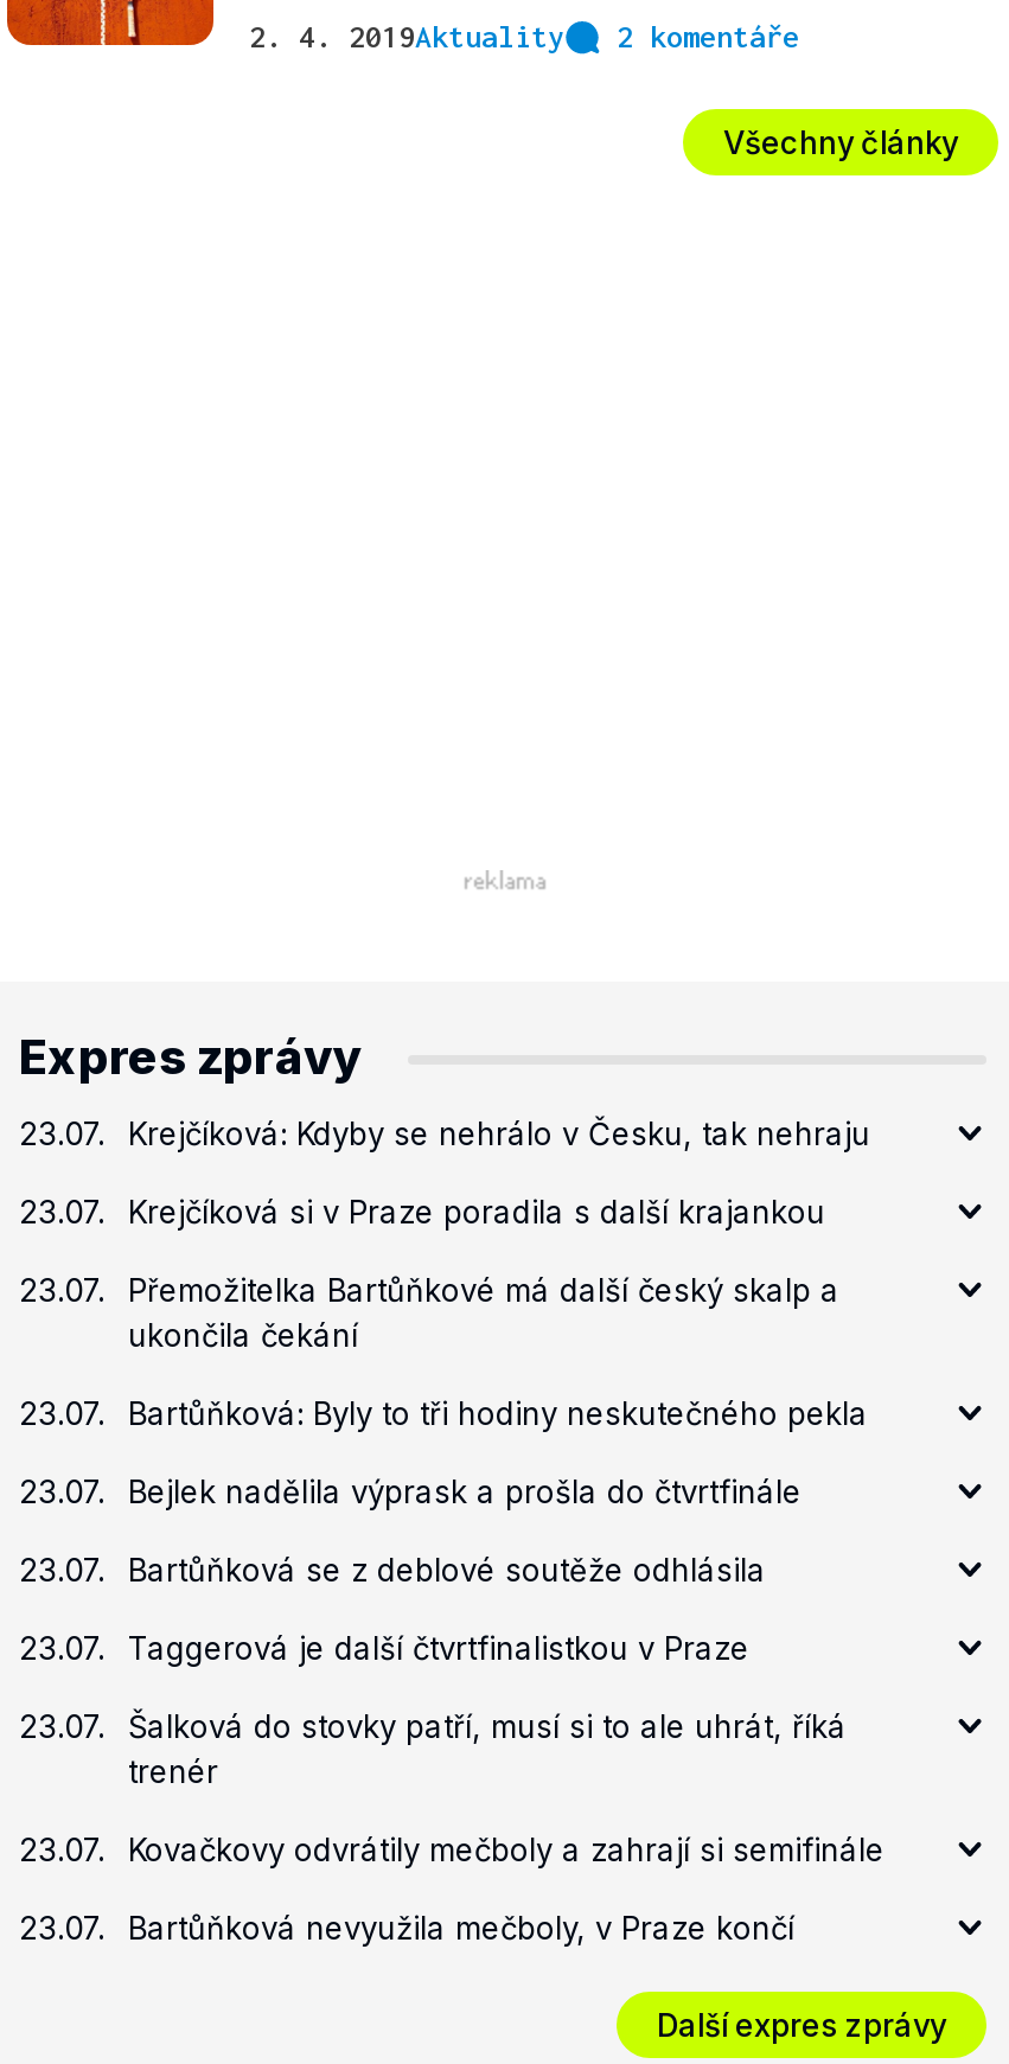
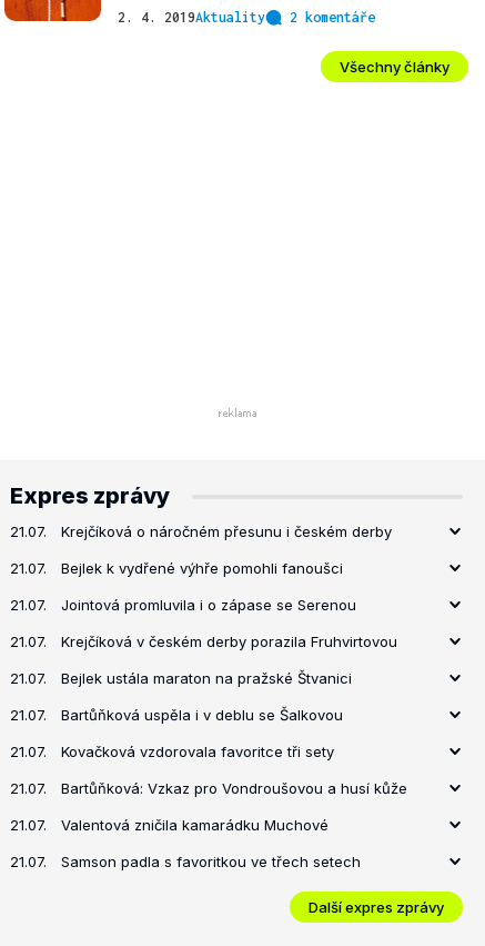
[19,1114,870,1152] 23.07. | Krejčíková: Kdyby se nehrálo v Česku, tak nehraju -> [10,522,392,540] 21.07. | Krejčíková o náročném přesunu i českém derby
[19,1193,825,1231] 23.07. | Krejčíková si v Praze poradila s další krajankou -> [10,559,343,577] 21.07. | Bejlek k vydřené výhře pomohli fanoušci
[19,1271,839,1354] 23.07. | Přemožitelka Bartůňkové má další český skalp a | ukončila čekání -> [10,596,356,614] 21.07. | Jointová promluvila i o zápase se Serenou
[19,1394,868,1432] 23.07. | Bartůňková: Byly to tři hodiny neskutečného pekla -> [10,633,397,650] 21.07. | Krejčíková v českém derby porazila Fruhvirtovou
[19,1472,802,1510] 23.07. | Bejlek nadělila výprask a prošla do čtvrtfinále -> [10,669,352,687] 21.07. | Bejlek ustála maraton na pražské Štvanici
[19,1551,766,1589] 23.07. | Bartůňková se z deblové soutěže odhlásila -> [10,706,343,724] 21.07. | Bartůňková uspěla i v deblu se Šalkovou
[19,1629,749,1667] 23.07. | Taggerová je další čtvrtfinalistkou v Praze -> [10,743,334,760] 21.07. | Kovačková vzdorovala favoritce tři sety
[19,1707,847,1790] 23.07. | Šalková do stovky patří, musí si to ale uhrát, říká | trenér -> [10,779,407,797] 21.07. | Bartůňková: Vzkaz pro Vondroušovou a husí kůže
[19,1830,885,1868] 23.07. | Kovačkovy odvrátily mečboly a zahrají si semifinále -> [10,816,329,834] 21.07. | Valentová zničila kamarádku Muchové
[19,1909,794,1947] 23.07. | Bartůňková nevyužila mečboly, v Praze končí -> [10,853,361,870] 21.07. | Samson padla s favoritkou ve třech setech

